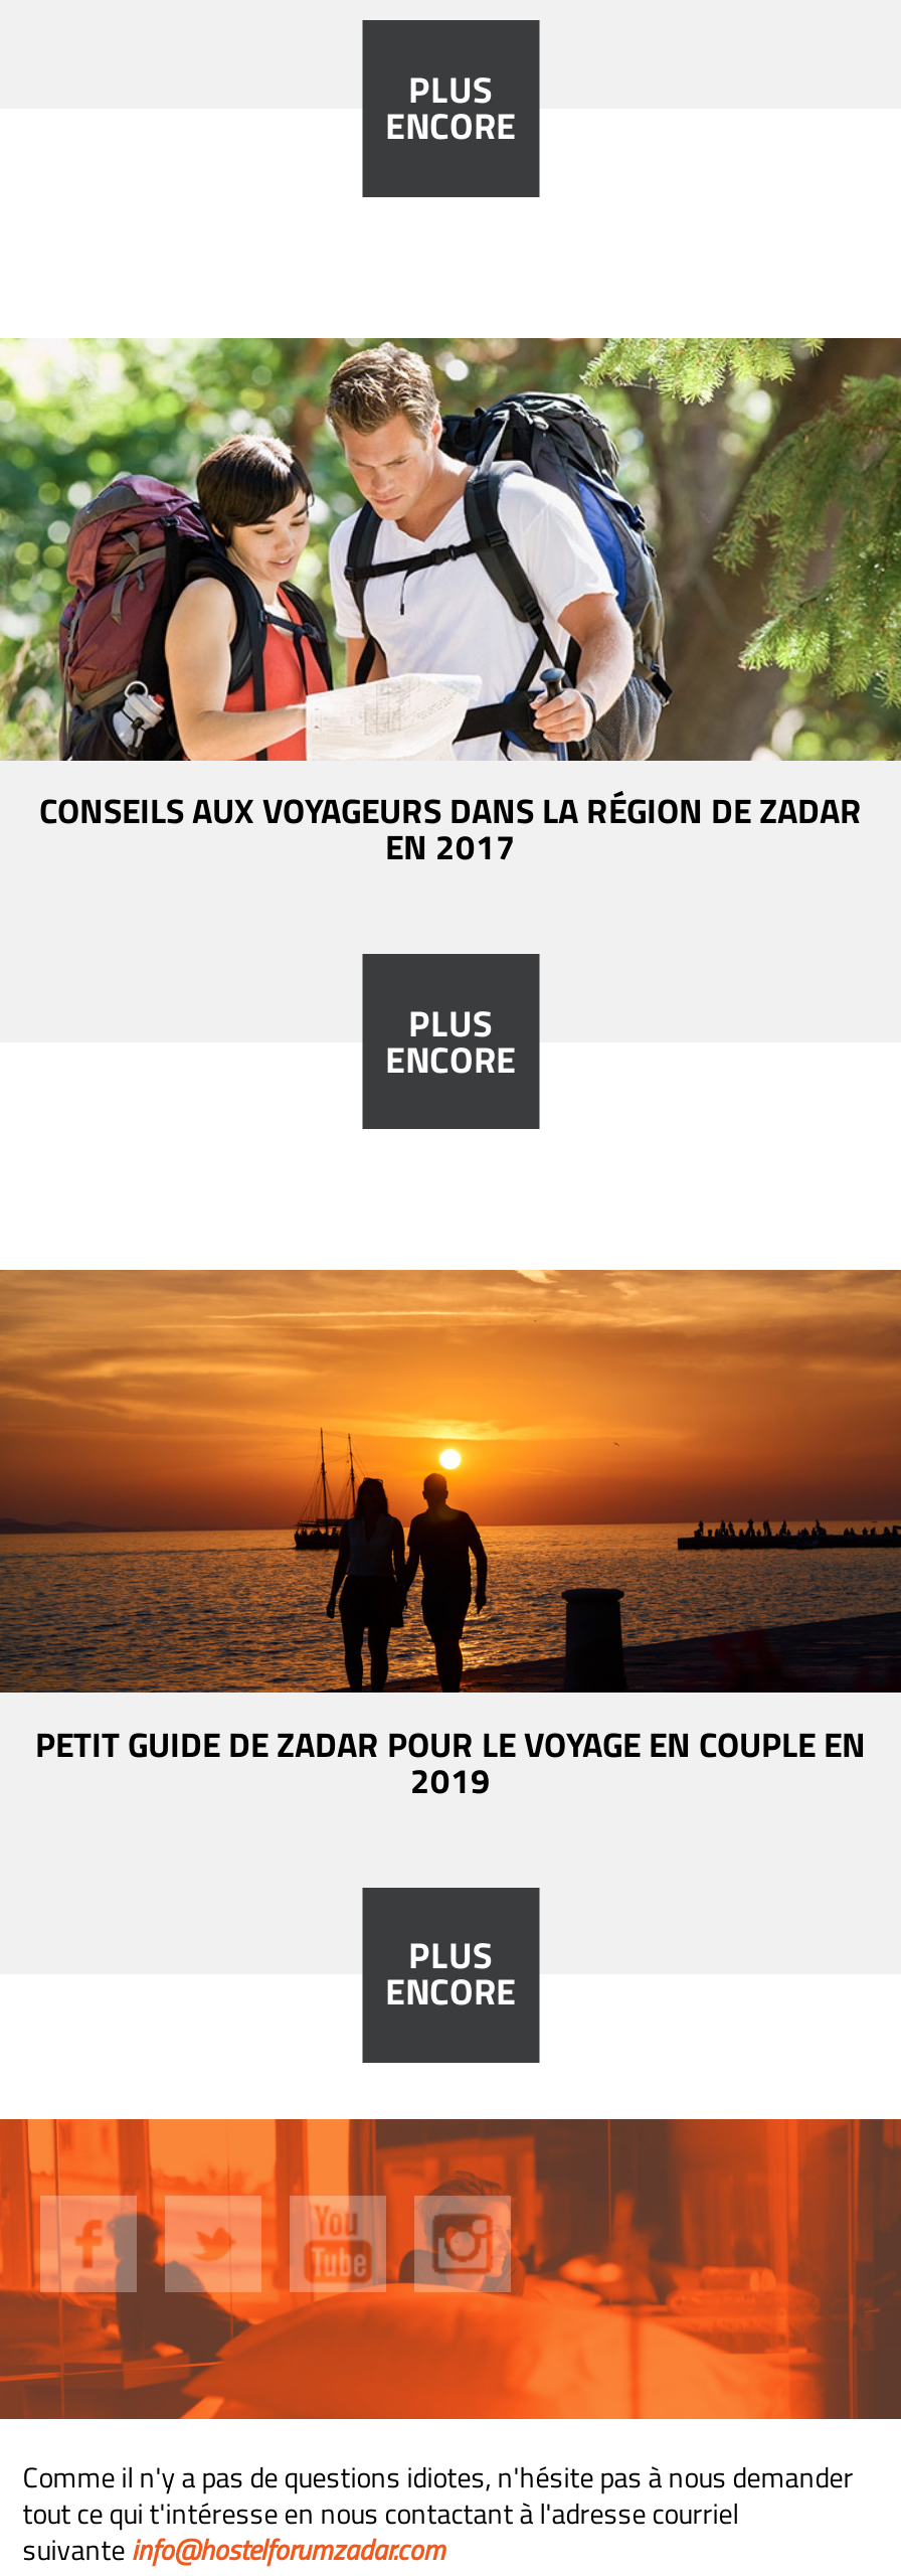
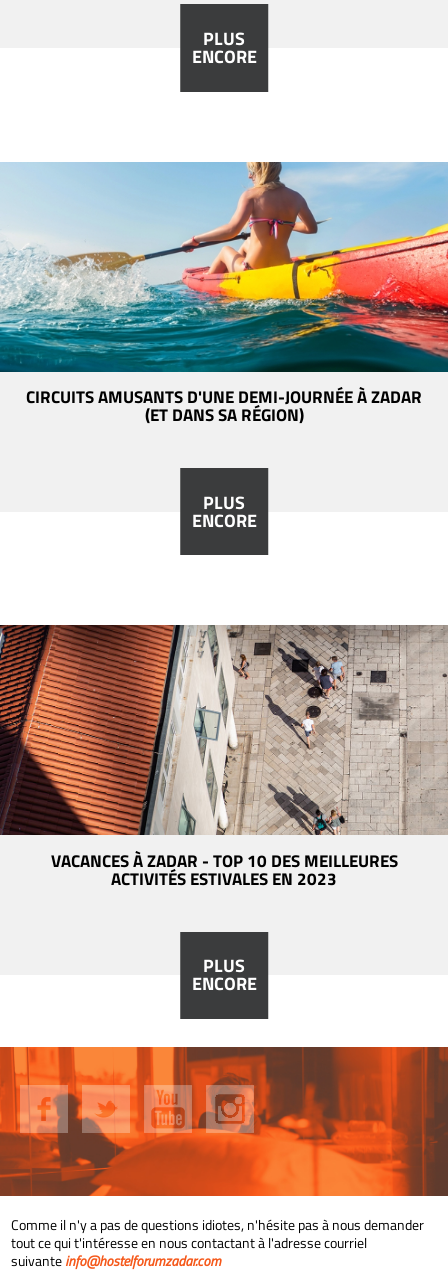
[6,336,895,874] [image] | CONSEILS AUX VOYAGEURS DANS LA RÉGION DE ZADAR | EN 2017 -> [3,161,445,428] [image] | CIRCUITS AMUSANTS D'UNE DEMI-JOURNÉE À ZADAR | (ET DANS SA RÉGION)
[6,1268,895,1807] [image] | PETIT GUIDE DE ZADAR POUR LE VOYAGE EN COUPLE EN | 2019 -> [3,624,445,892] [image] | VACANCES À ZADAR - TOP 10 DES MEILLEURES | ACTIVITÉS ESTIVALES EN 2023

